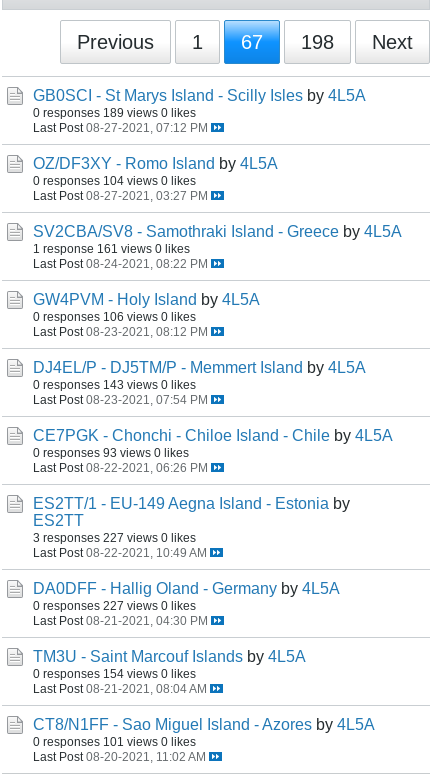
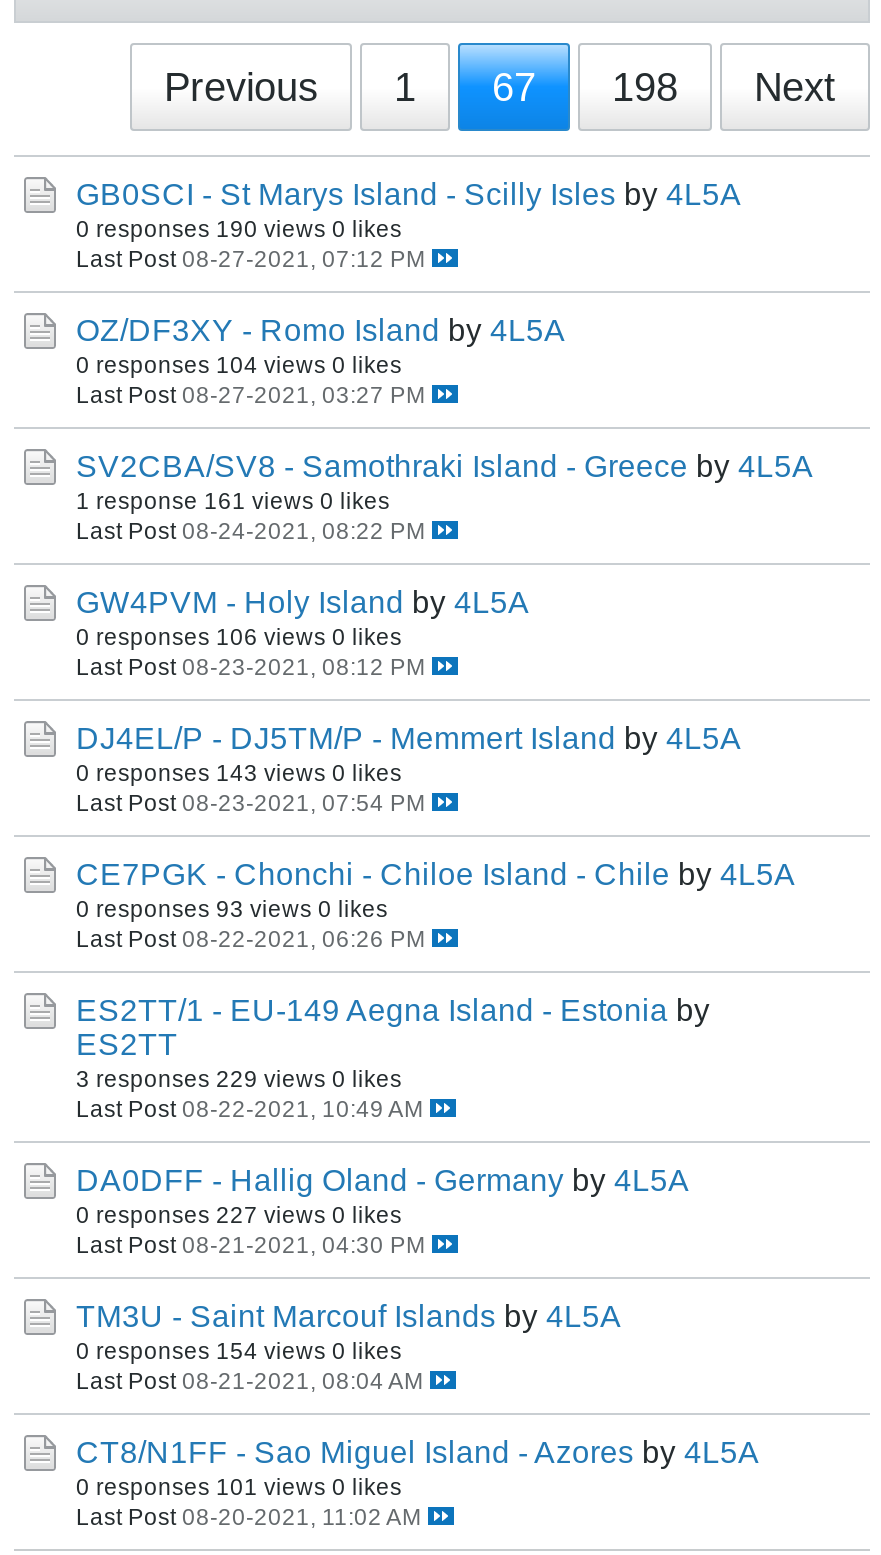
[33,106,196,119] 0 responses 189 views 0 likes -> [76,215,402,241] 0 responses 190 views 0 likes
[33,531,196,544] 3 responses 227 views 0 likes -> [76,1065,402,1091] 3 responses 229 views 0 likes

